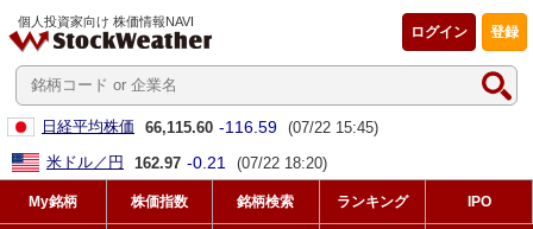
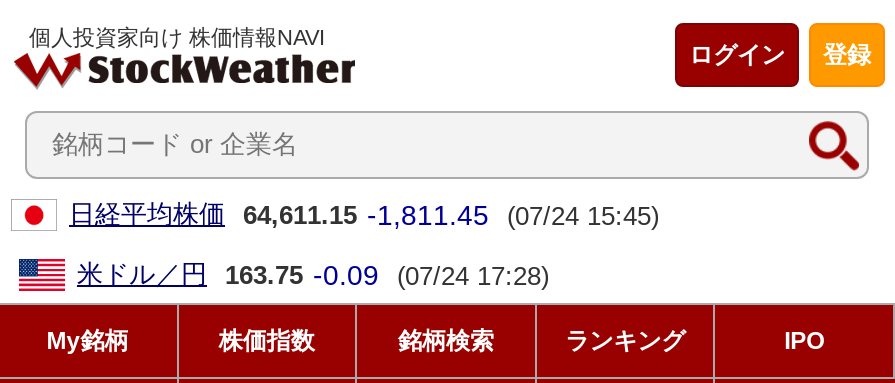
[42,117,378,136] 日経平均株価 66,115.60 -116.59 (07/22 15:45) -> [69,198,659,230] 日経平均株価 64,611.15 -1,811.45 (07/24 15:45)
[46,152,327,171] 米ドル／円 162.97 -0.21 (07/22 18:20) -> [77,258,549,290] 米ドル／円 163.75 -0.09 (07/24 17:28)

